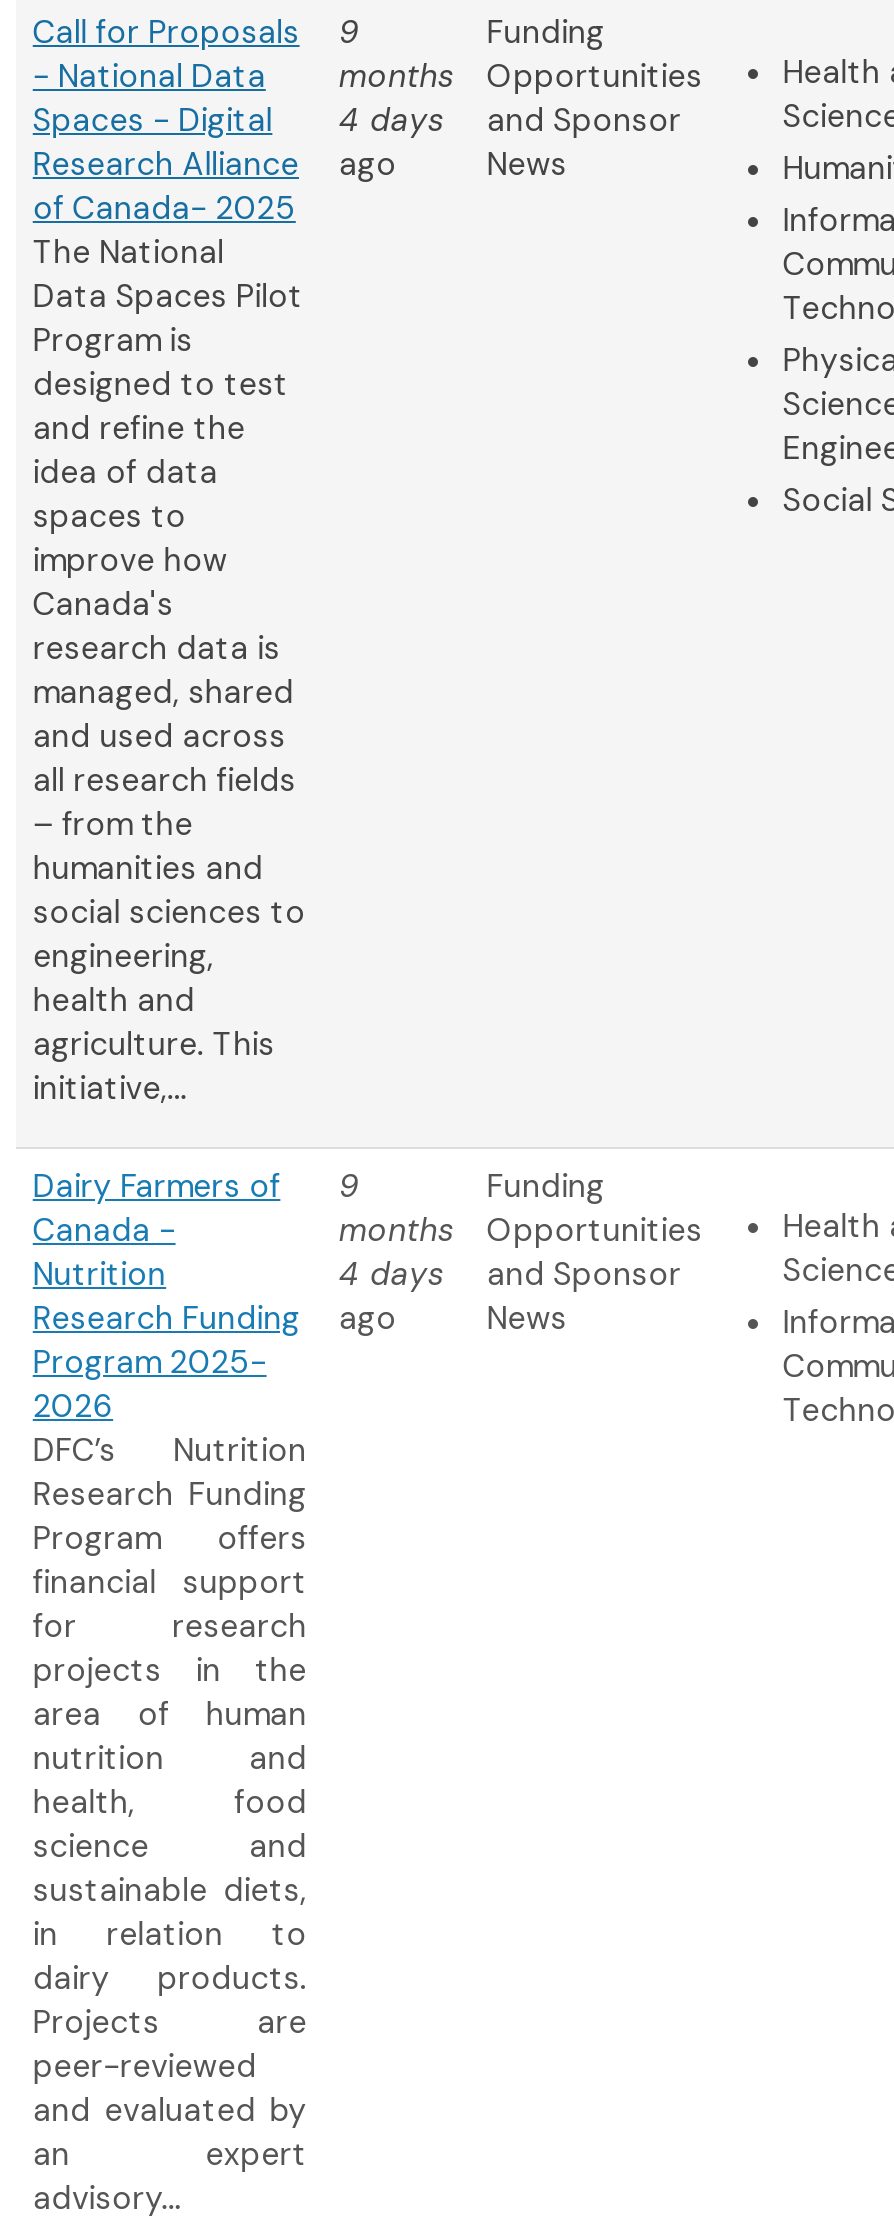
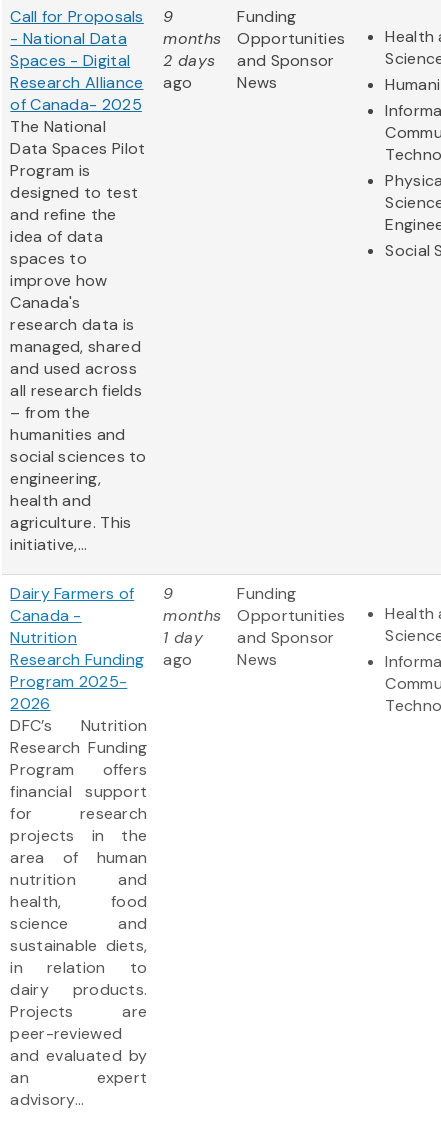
[33,99,681,141] Spaces - Digital 4 days and Sponsor -> [10,50,335,71] Spaces - Digital 2 days and Sponsor
[339,1253,681,1295] 4 days and Sponsor -> [163,627,335,648] 1 day and Sponsor

